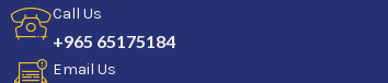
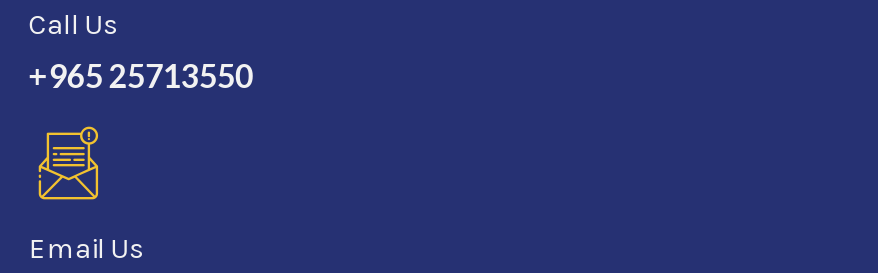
[53,31,176,52] +965 65175184 -> [29,57,253,95] +965 25713550

